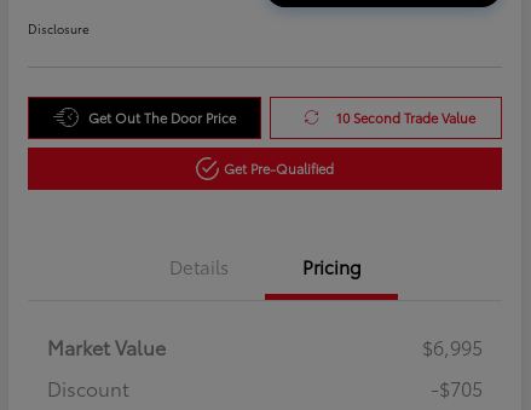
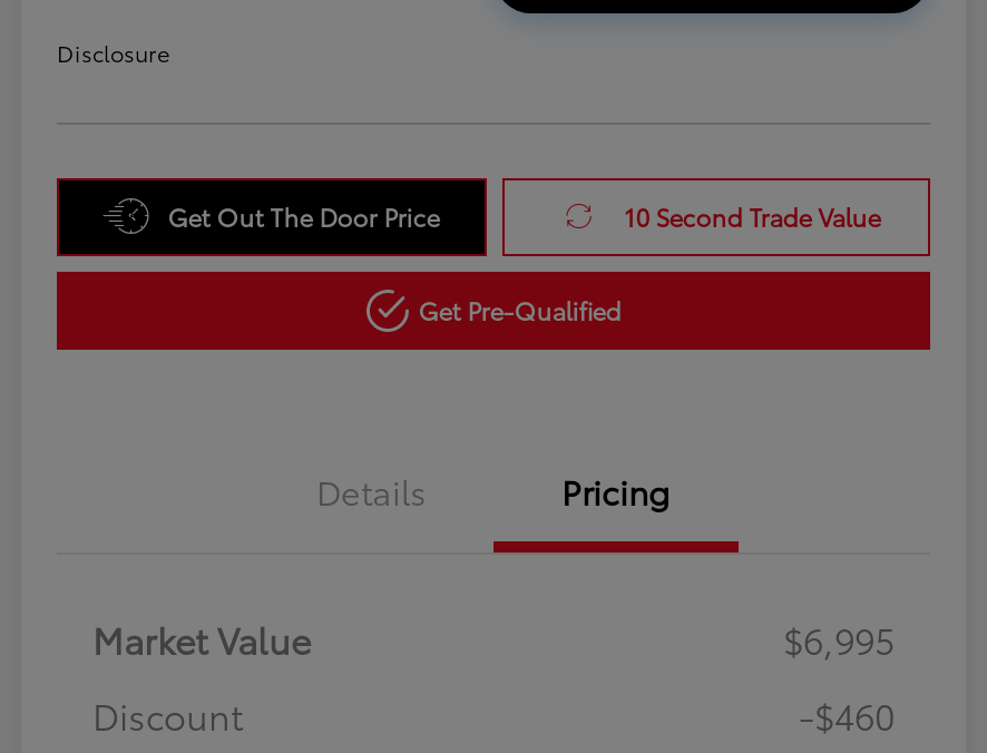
[431,373,483,401] -$705 -> [799,688,895,739] -$460

